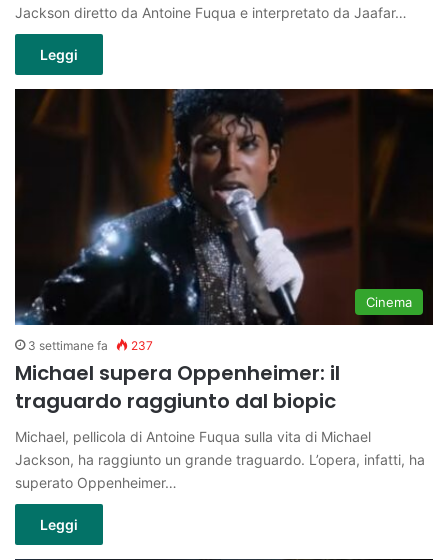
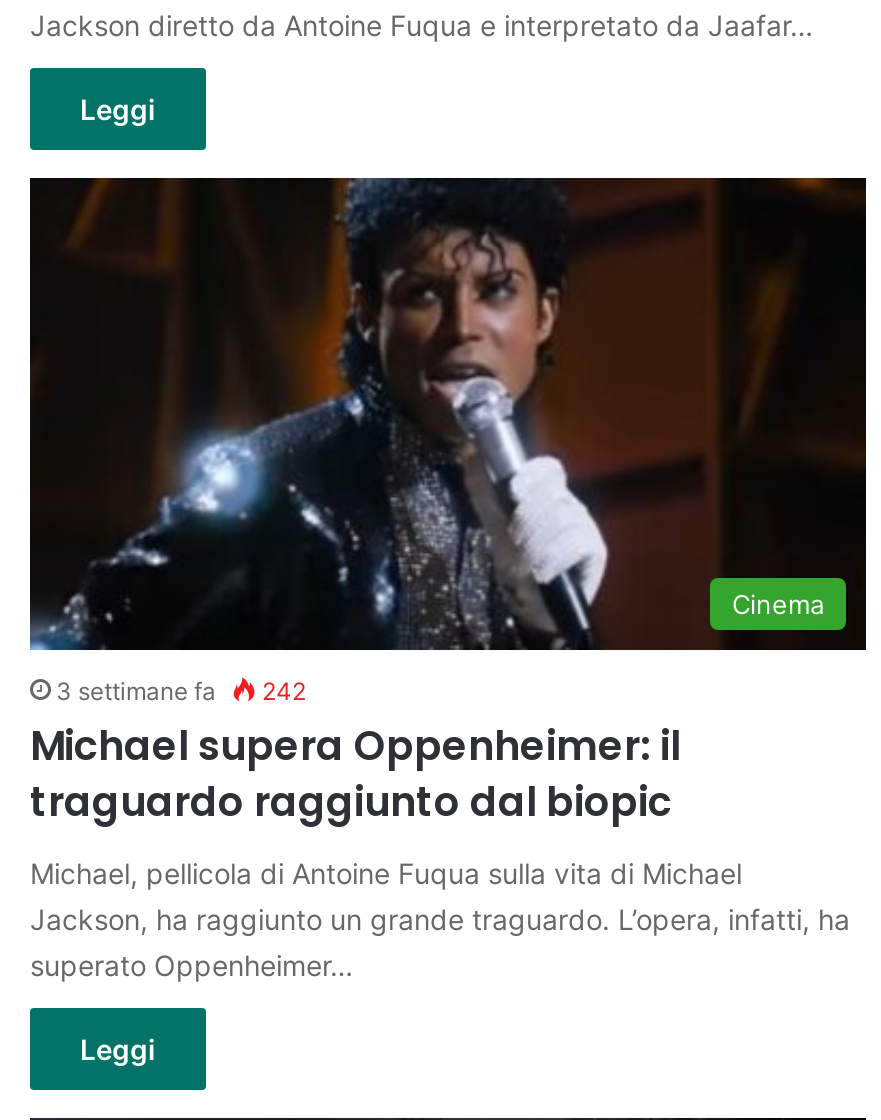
[28,338,153,353] 3 settimane fa 237 -> [56,675,306,705] 3 settimane fa 242

